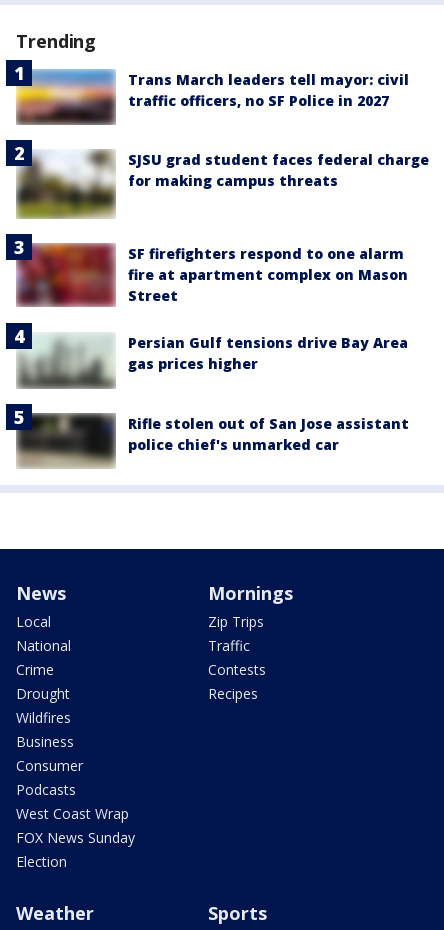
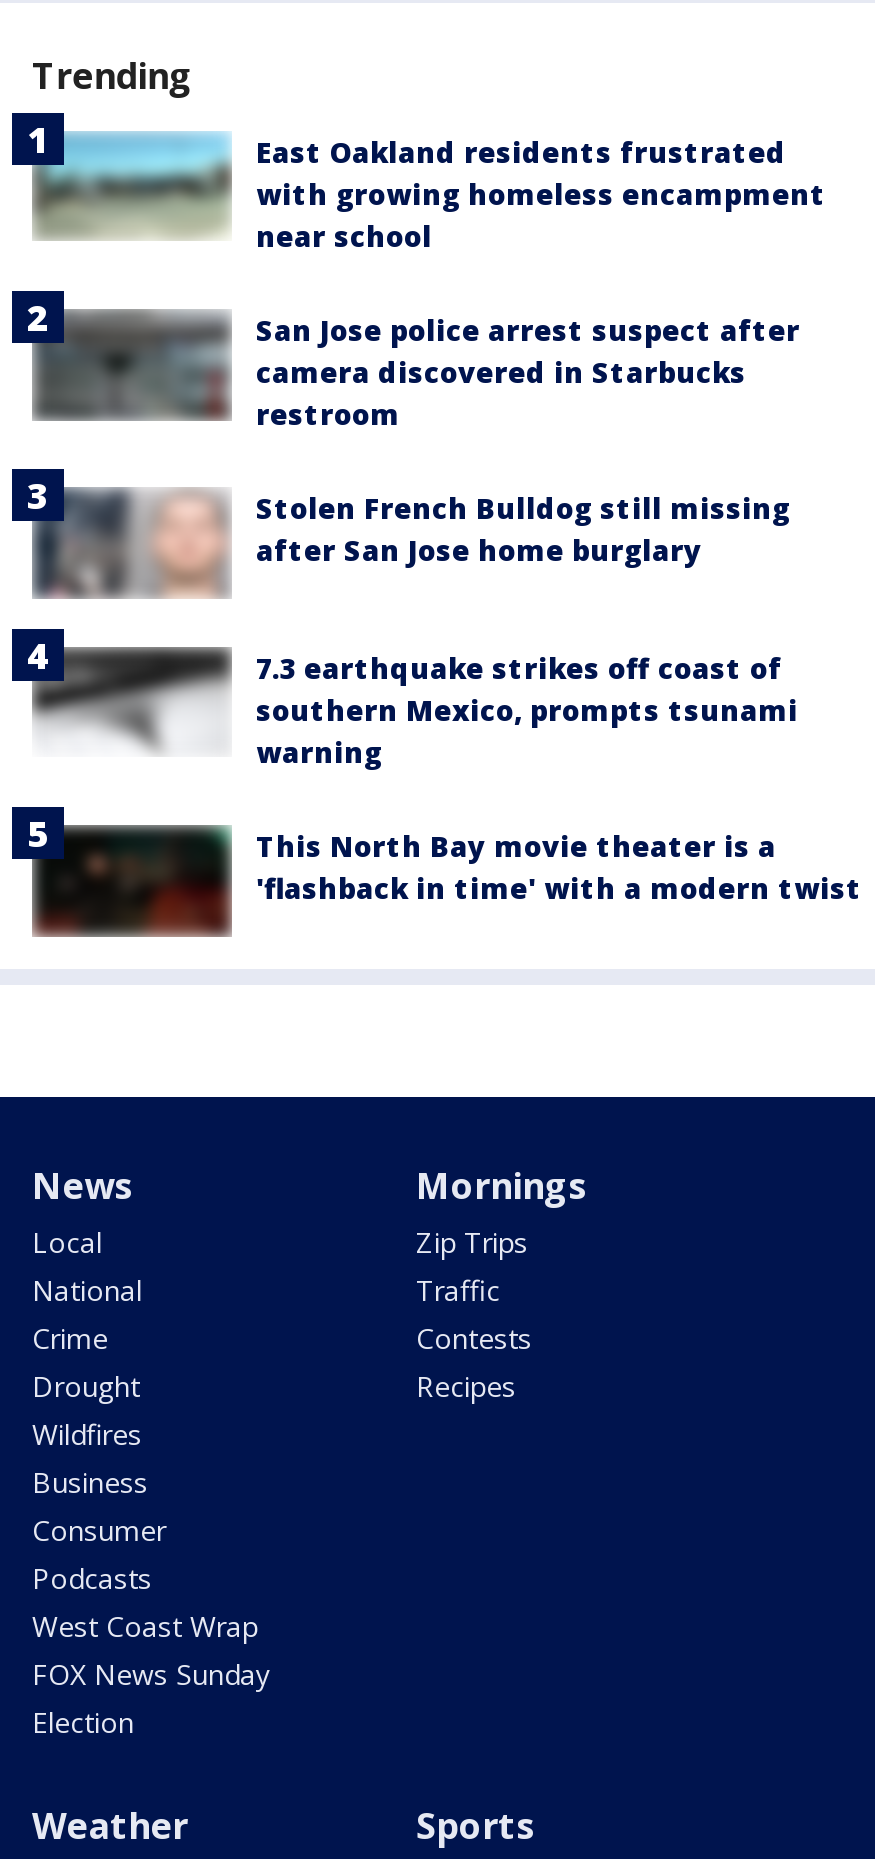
[16,69,409,126] [image] | Trans March leaders tell mayor: civil | traffic officers, no SF Police in 2027 -> [32,132,826,254] [image] | East Oakland residents frustrated | with growing homeless encampment | near school
[5,139,429,220] [image] | SJSU grad student faces federal charge | for making campus threats -> [10,279,800,432] [image] | San Jose police arrest suspect after | camera discovered in Starbucks | restroom
[16,241,408,308] [image] | SF firefighters respond to one alarm | fire at apartment complex on Mason | Street -> [34,487,790,607] [image] | Stolen French Bulldog still missing | after San Jose home burglary
[5,318,408,390] [image] | Persian Gulf tensions drive Bay Area | gas prices higher -> [10,627,798,771] [image] | 7.3 earthquake strikes off coast of | southern Mexico, prompts tsunami | warning
[16,414,409,468] [image] | Rifle stolen out of San Jose assistant | police chief's unmarked car -> [32,821,862,937] [image] | This North Bay movie theater is a | 'flashback in time' with a modern twist

